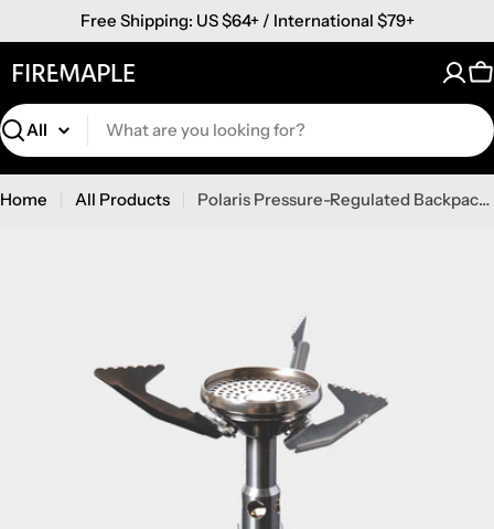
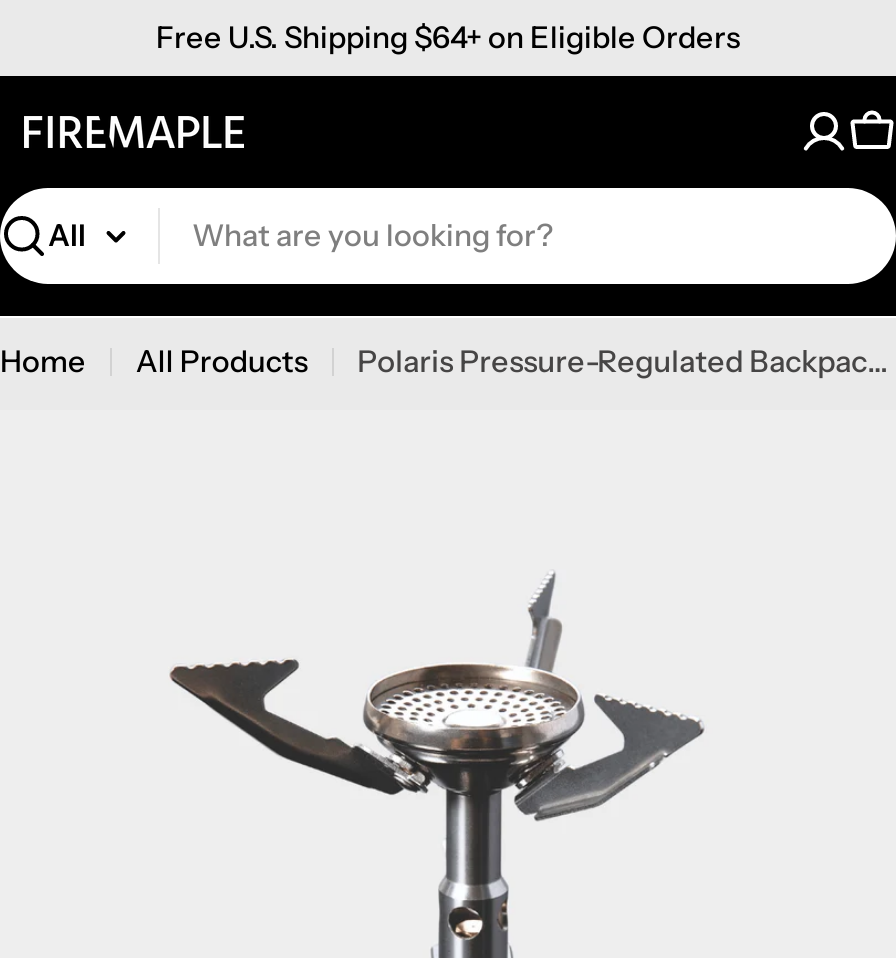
[80,10,414,31] Free Shipping: US $64+ / International $79+ -> [156,18,740,56] Free U.S. Shipping $64+ on Eligible Orders

